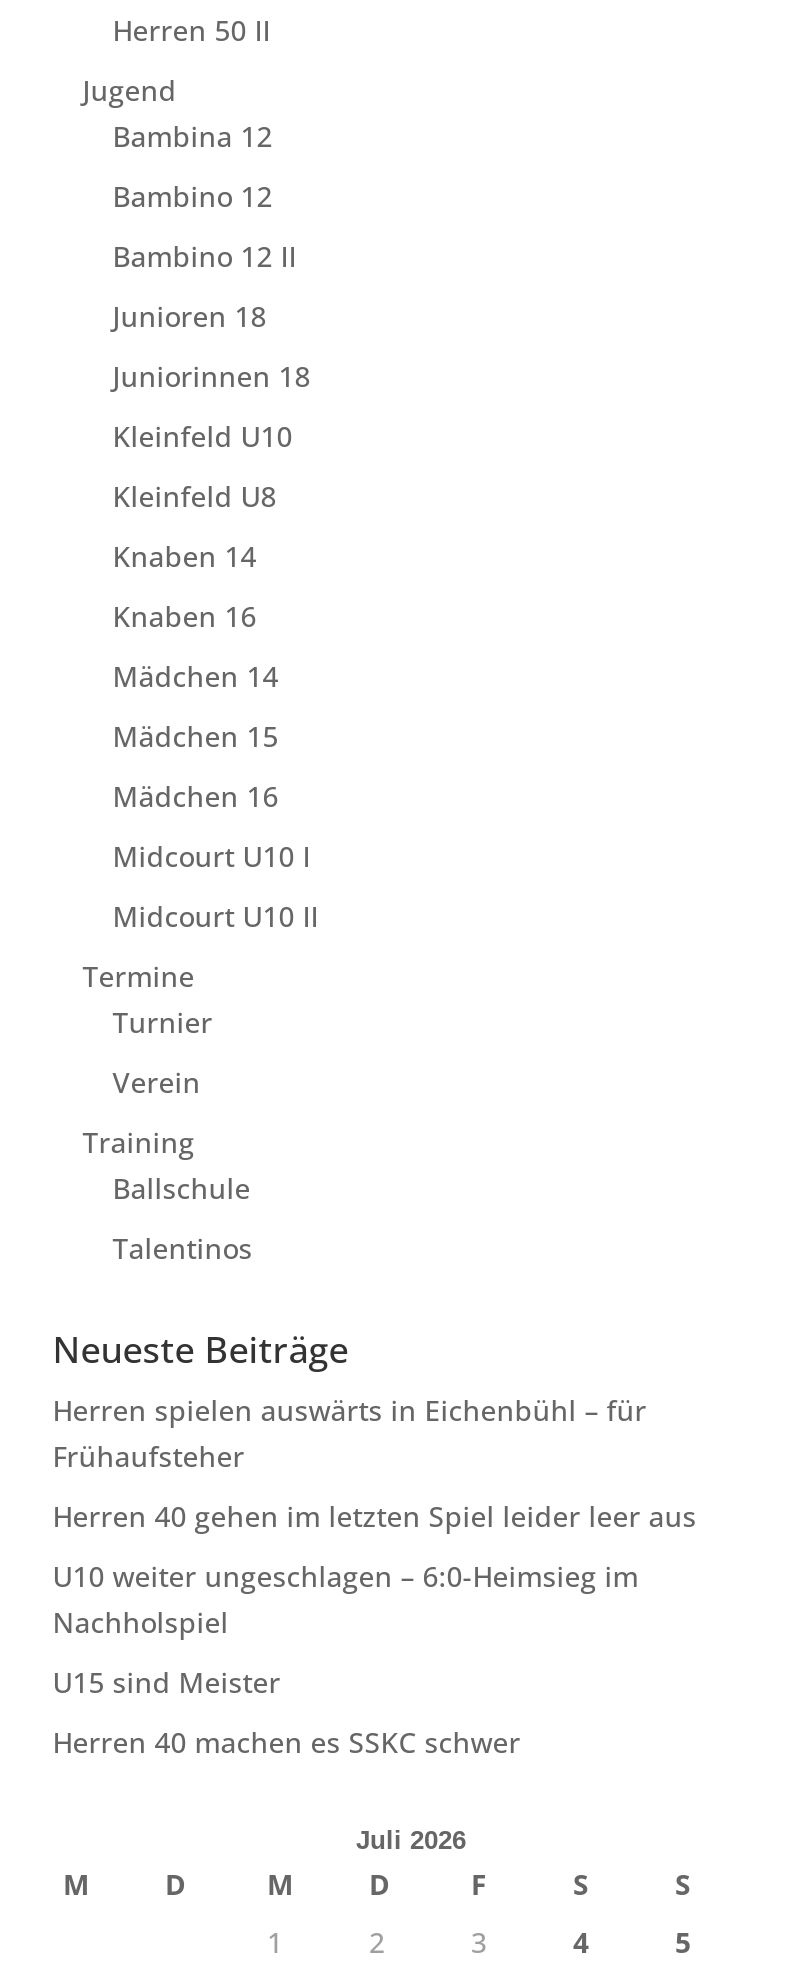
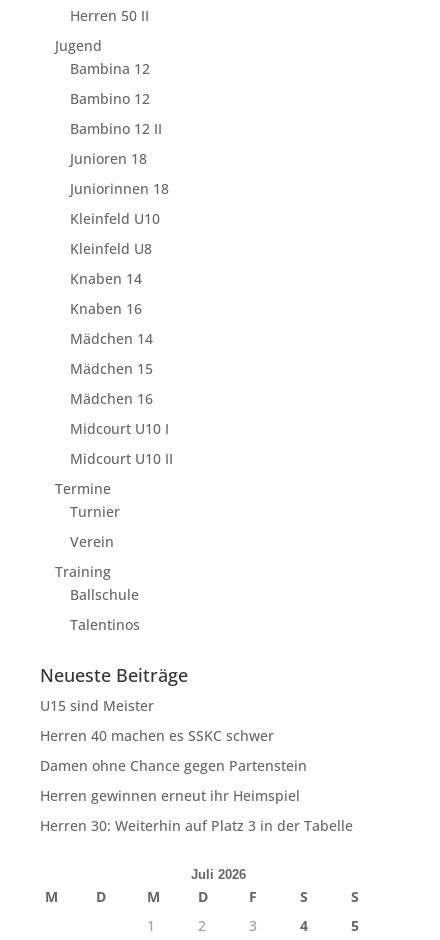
[53,1391,697,1641] Herren spielen auswärts in Eichenbühl – für | Frühaufsteher | Herren 40 gehen im letzten Spiel leider leer aus | U10 weiter ungeschlagen – 6:0-Heimsieg im | Nachholspiel -> none
moved [53,1663,521,1761] -> [40,696,274,745]: U15 sind Meister | Herren 40 machen es SSKC schwer
none -> [40,756,353,835] Damen ohne Chance gegen Partenstein | Herren gewinnen erneut ihr Heimspiel | Herren 30: Weiterhin auf Platz 3 in der Tabelle

